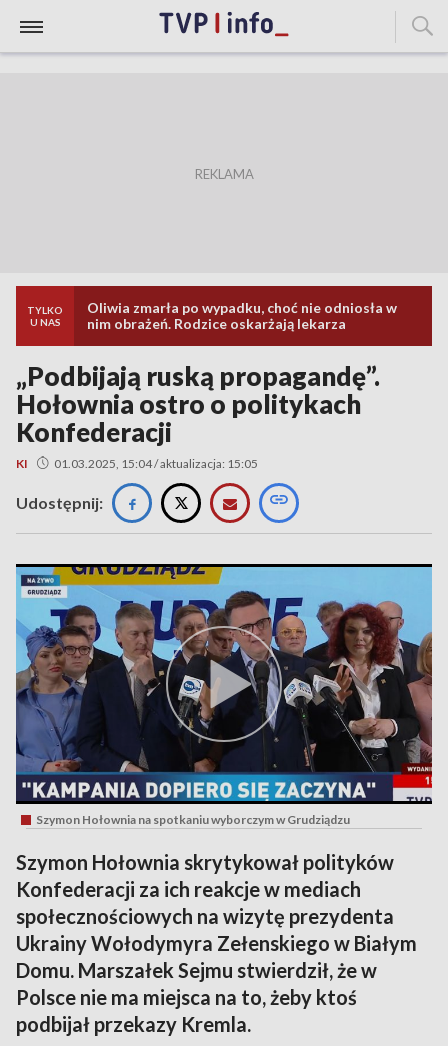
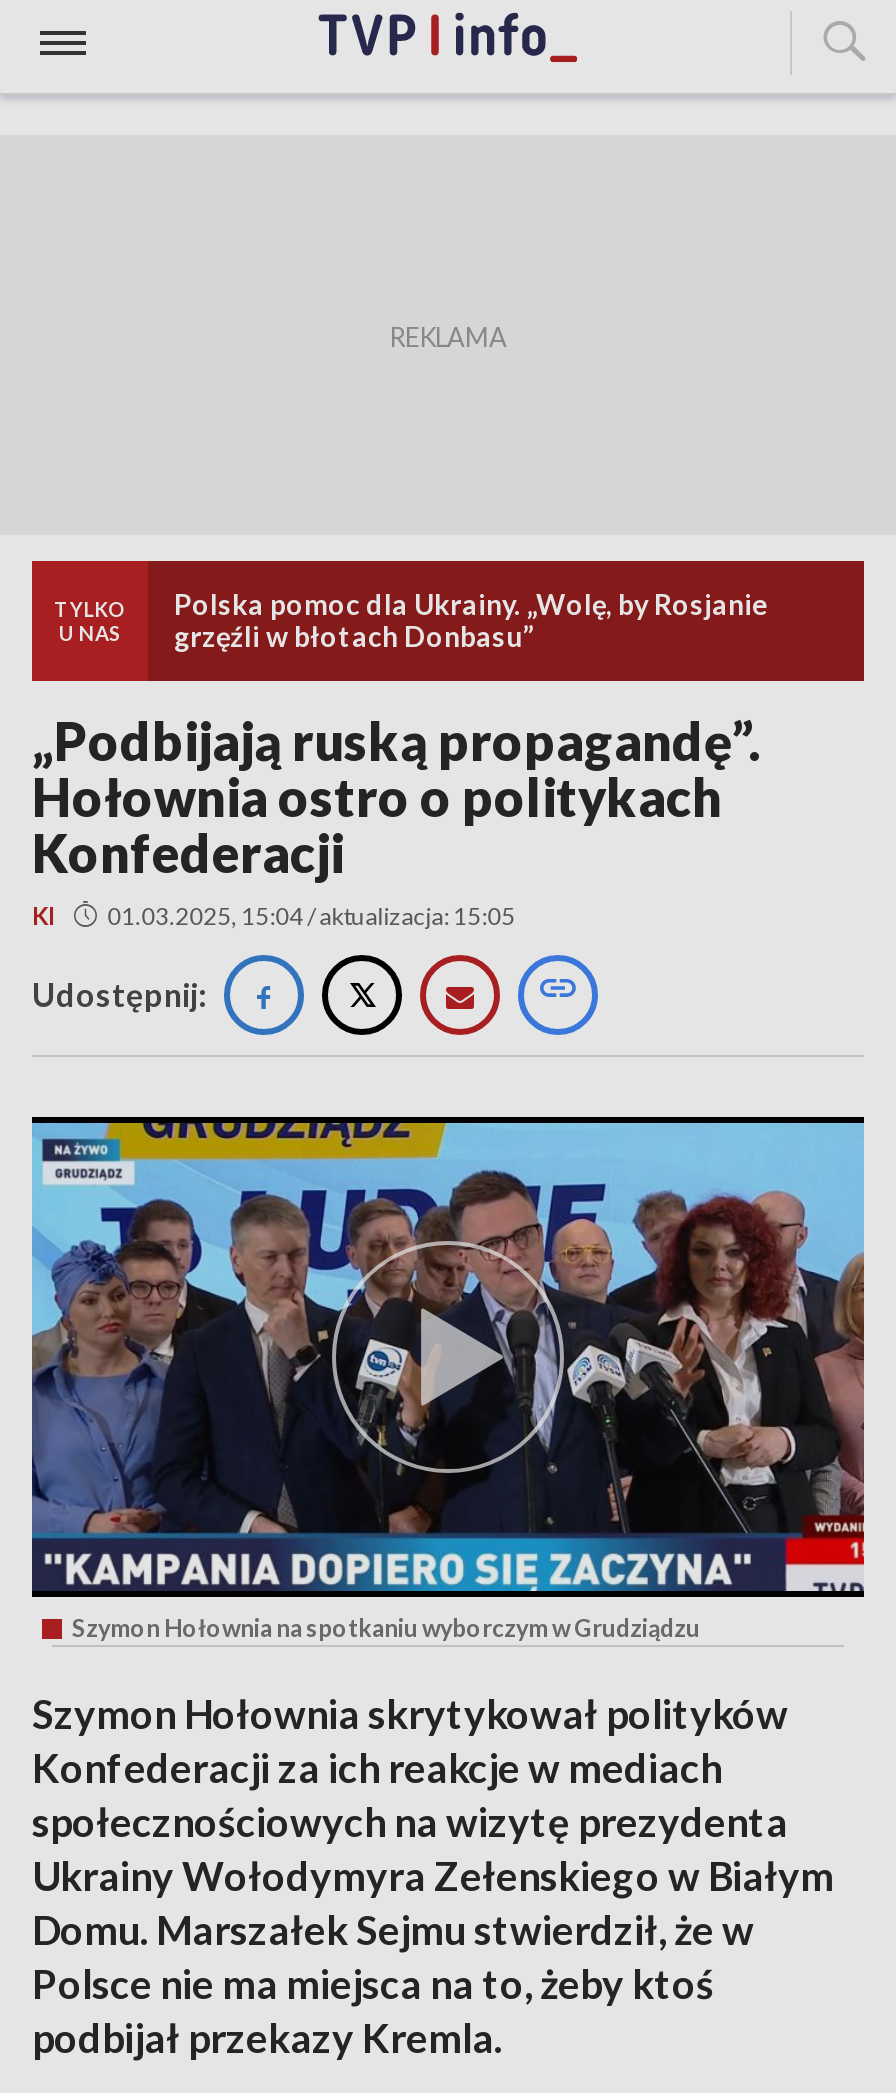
[87,299,397,332] Oliwia zmarła po wypadku, choć nie odniosła w | nim obrażeń. Rodzice oskarżają lekarza -> [174,587,768,653] Polska pomoc dla Ukrainy. „Wolę, by Rosjanie | grzęźli w błotach Donbasu”

